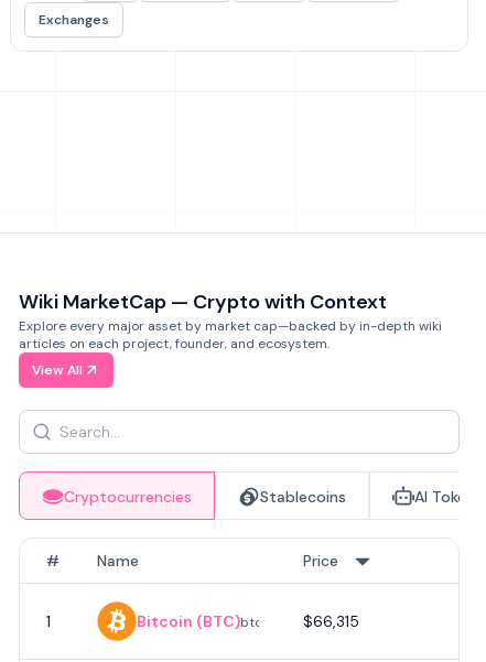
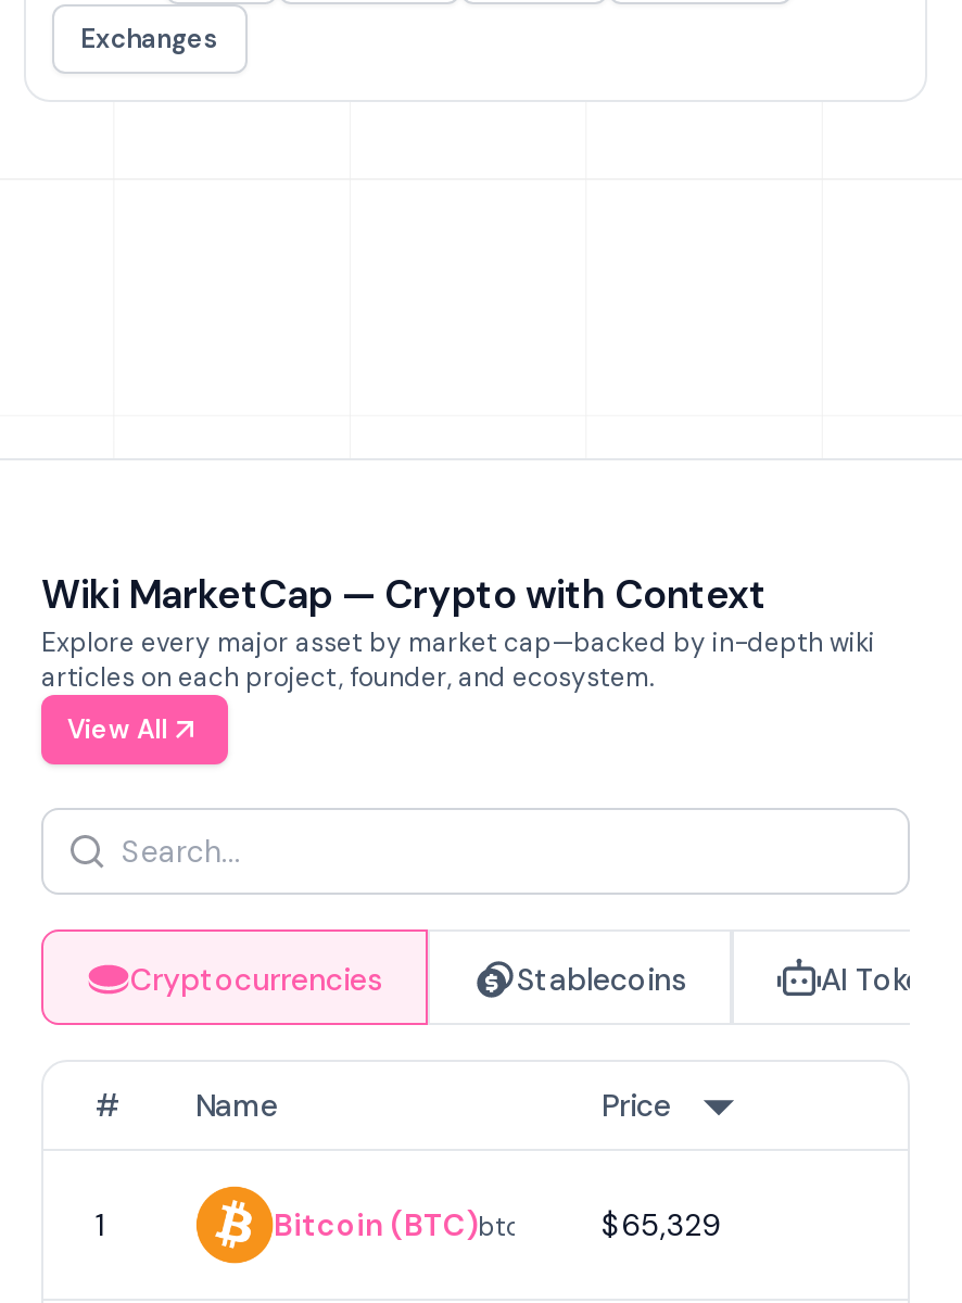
[303,611,359,631] $66,315 -> [602,1205,721,1244] $65,329

